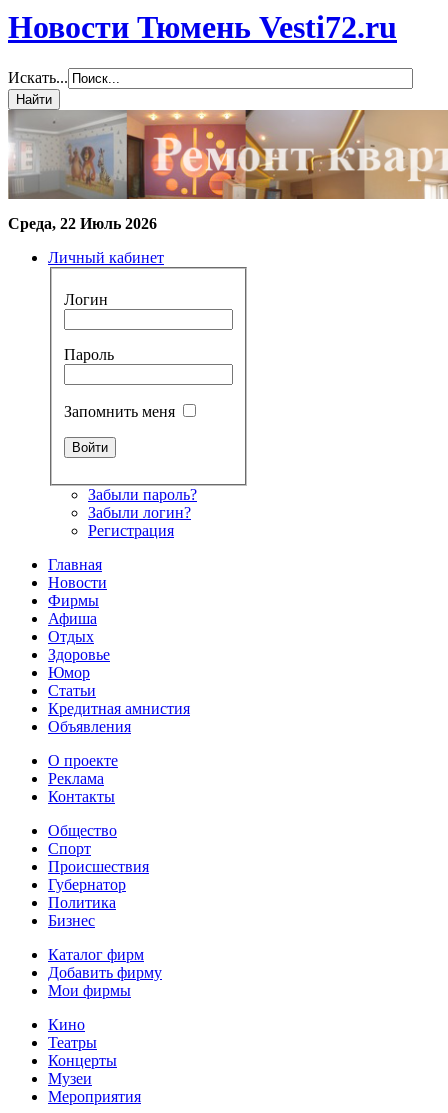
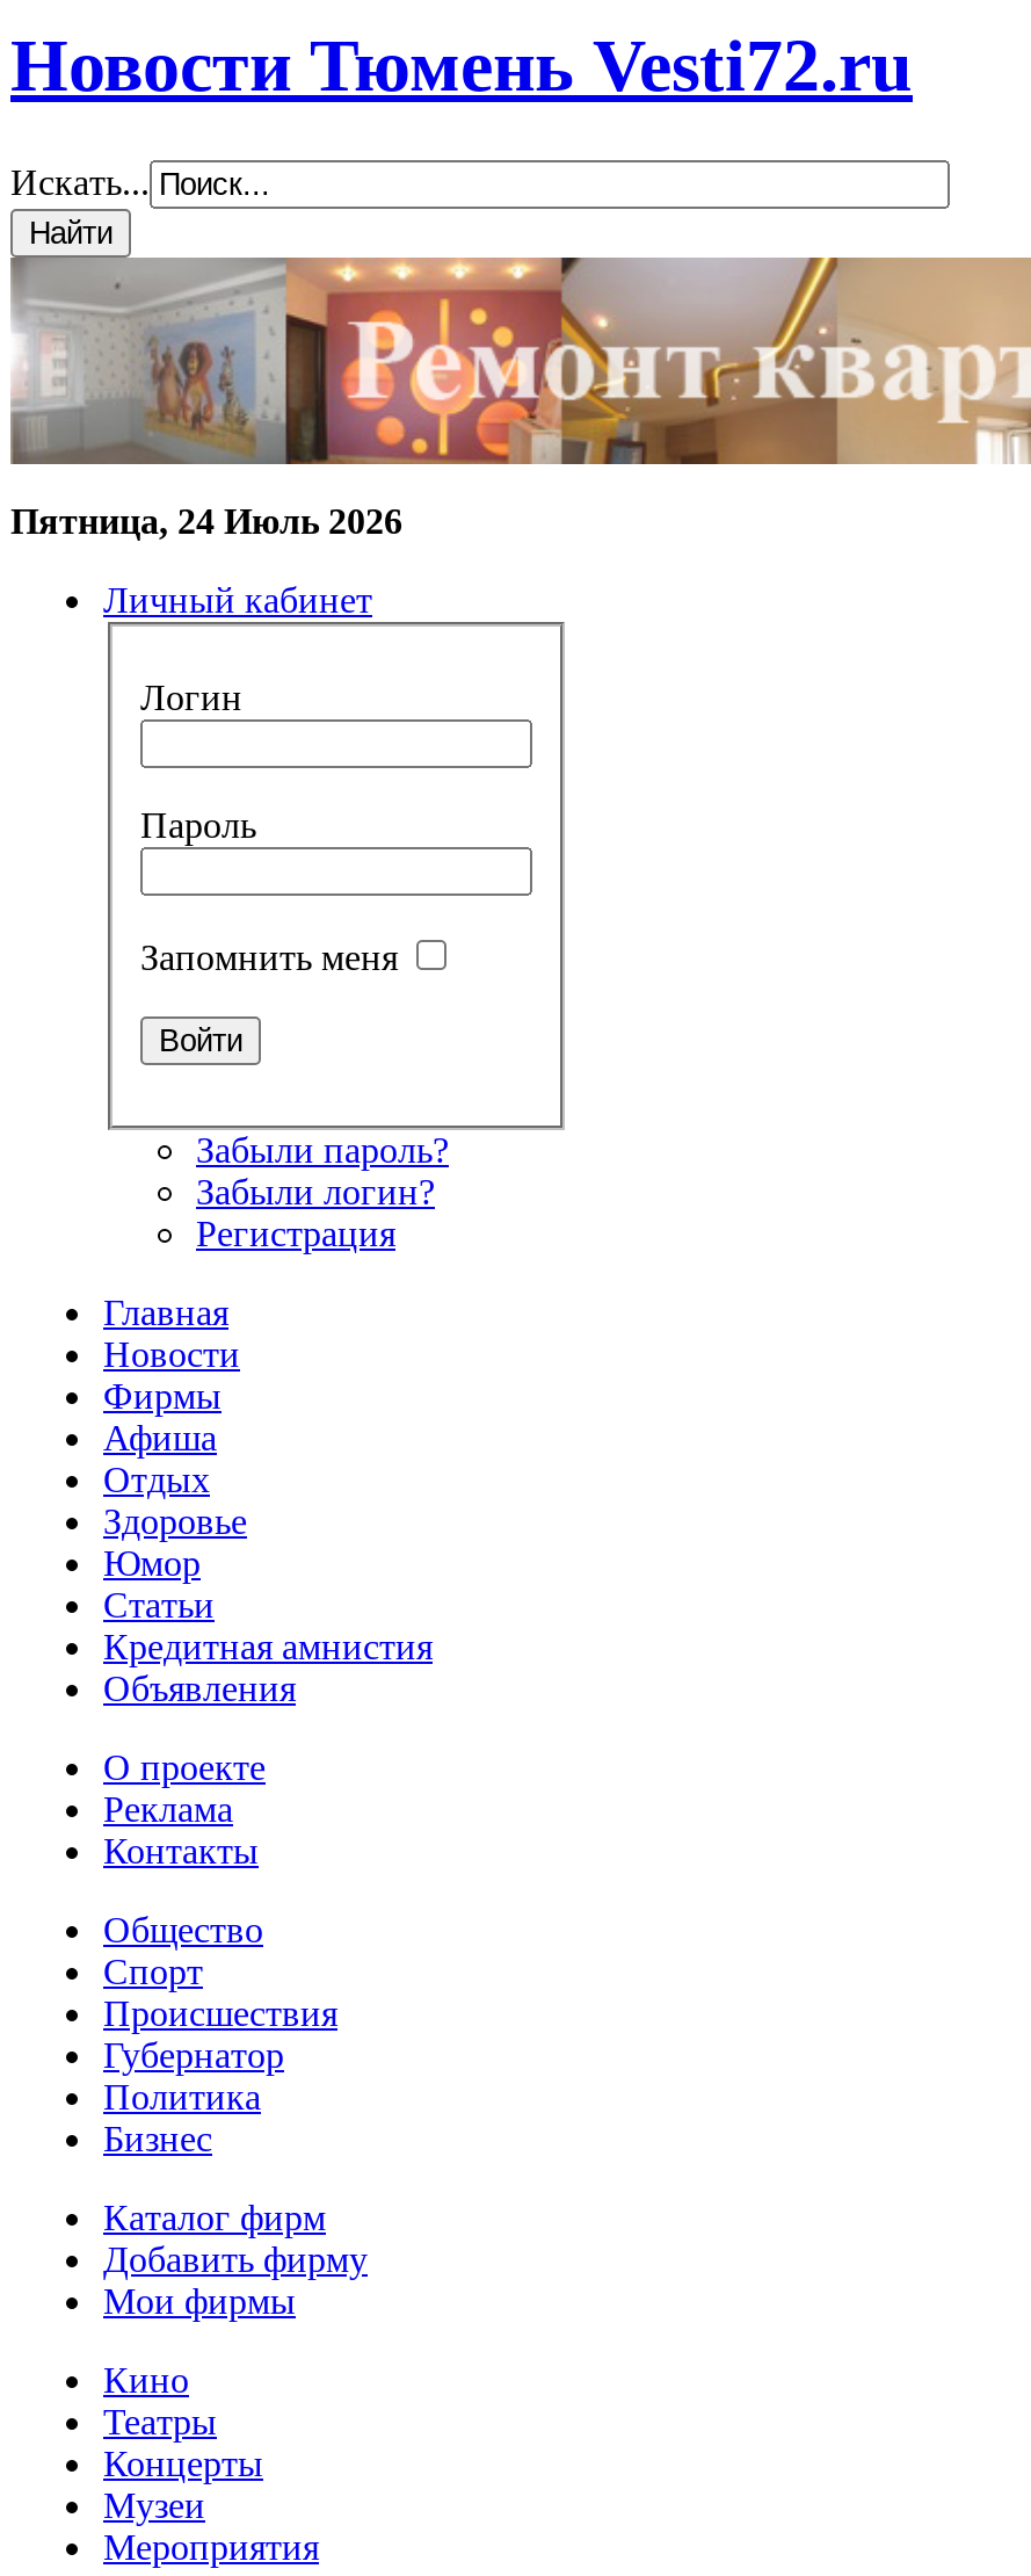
[8,215,157,232] Среда, 22 Июль 2026 -> [10,501,402,541] Пятница, 24 Июль 2026

